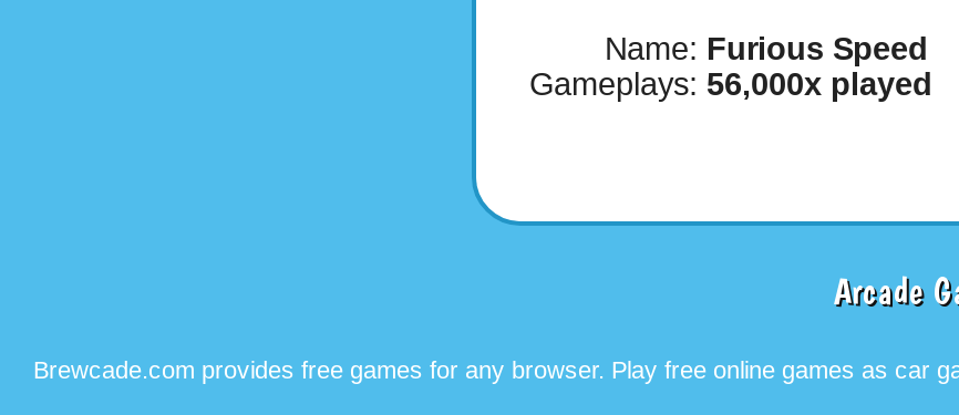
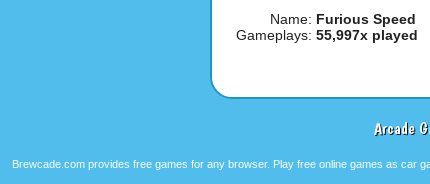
[529,66,932,102] Gameplays: 56,000x played -> [236,27,418,43] Gameplays: 55,997x played

